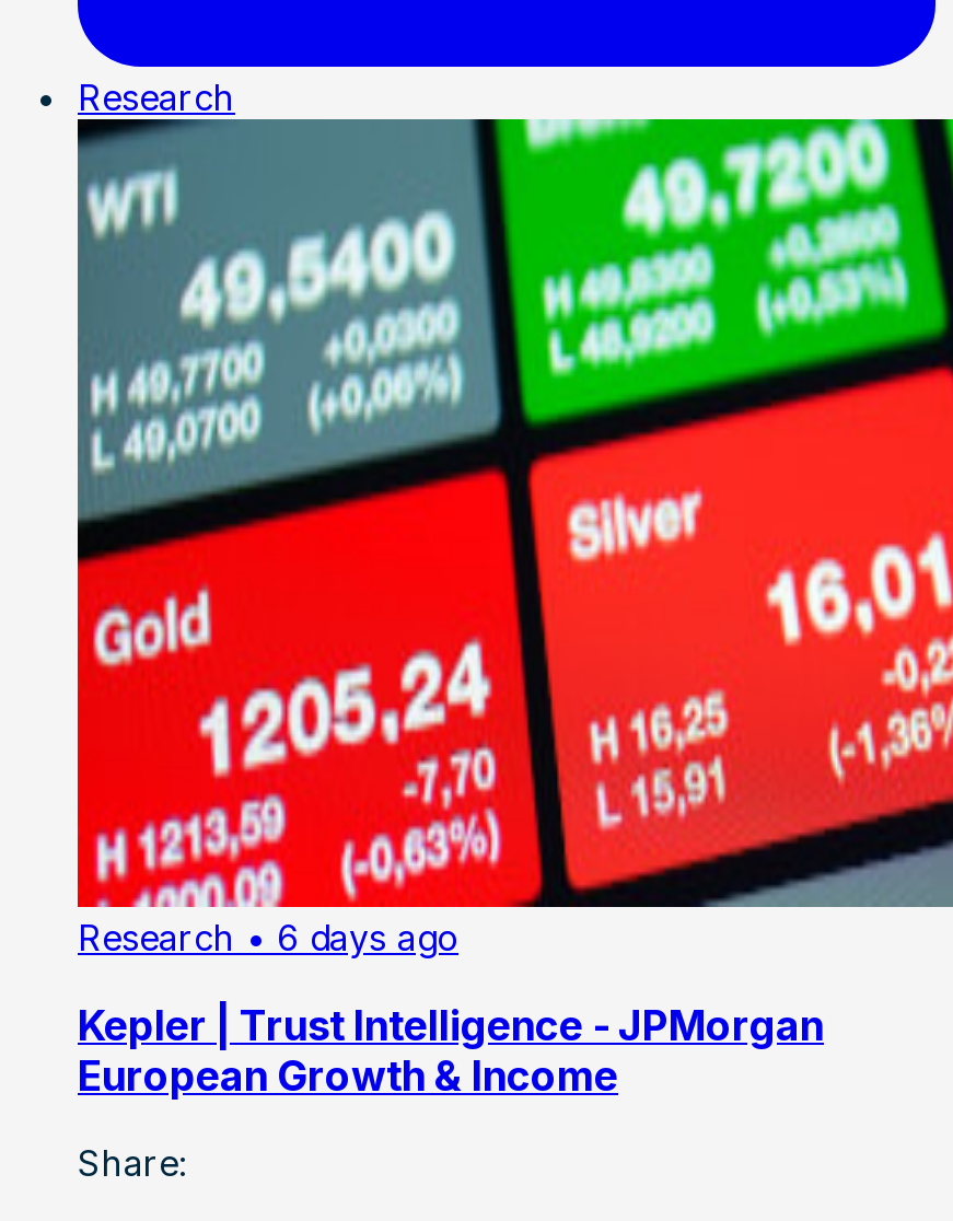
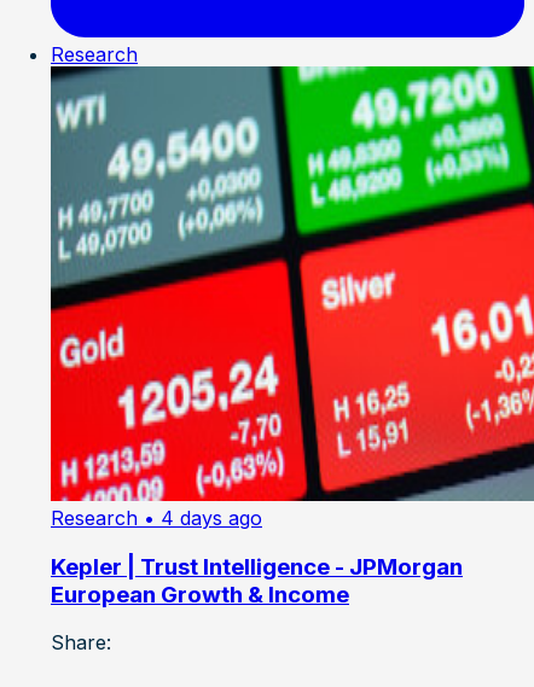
[78,916,458,960] Research • 6 days ago -> [51,506,262,530] Research • 4 days ago

